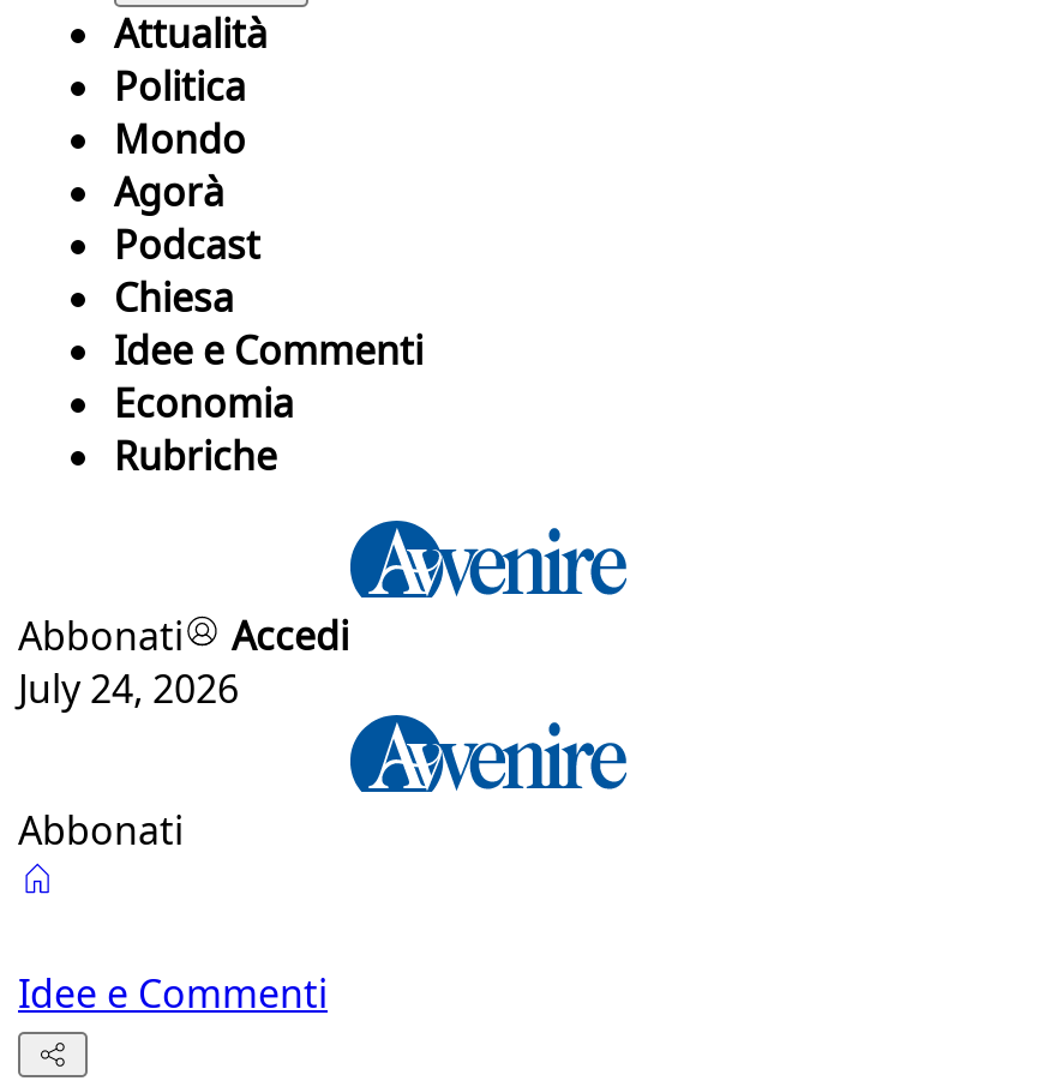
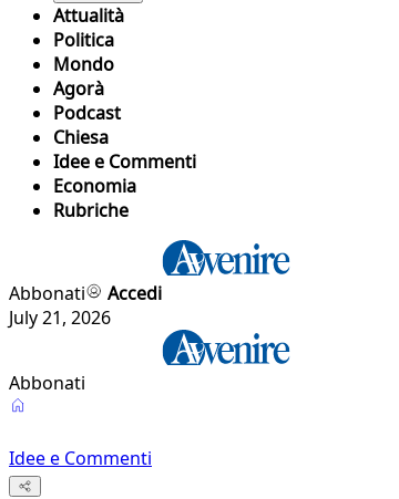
[18,662,239,715] July 24, 2026 -> [9,305,111,330] July 21, 2026

